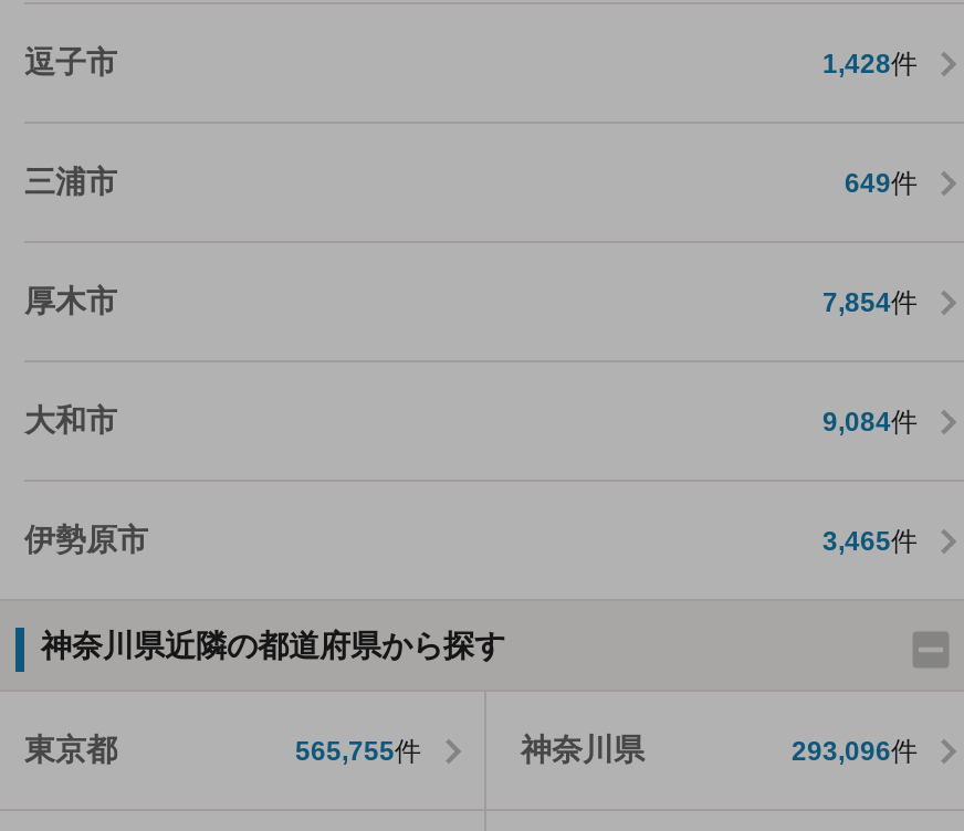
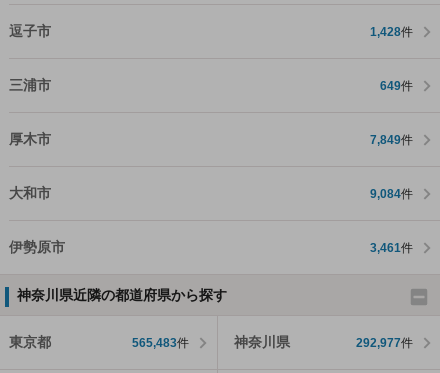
[822,287,918,318] 7,854件 -> [370,133,413,147] 7,849件
[822,526,918,557] 3,465件 -> [370,241,413,255] 3,461件
[295,736,421,767] 565,755件 -> [131,336,188,350] 565,483件
[792,736,918,767] 293,096件 -> [356,336,413,350] 292,977件

